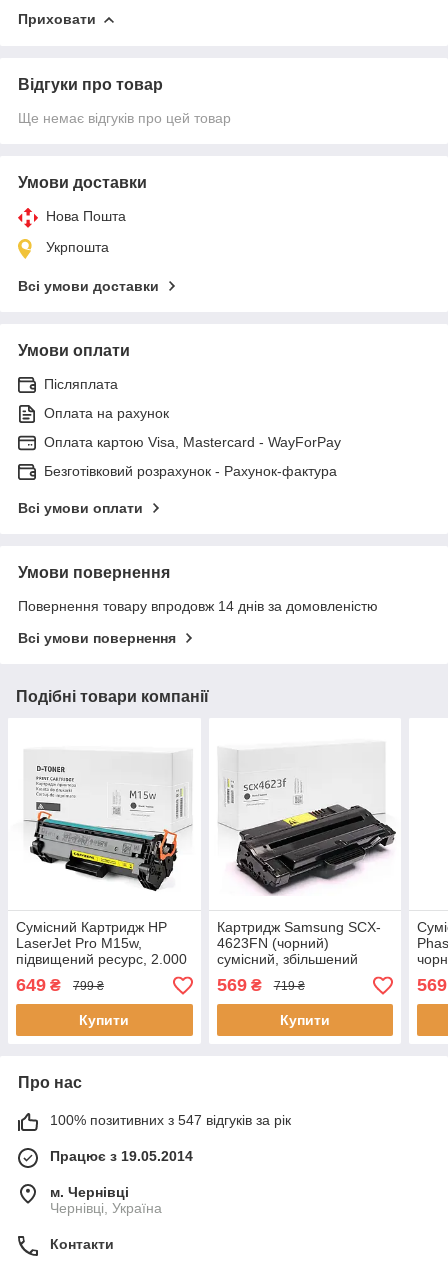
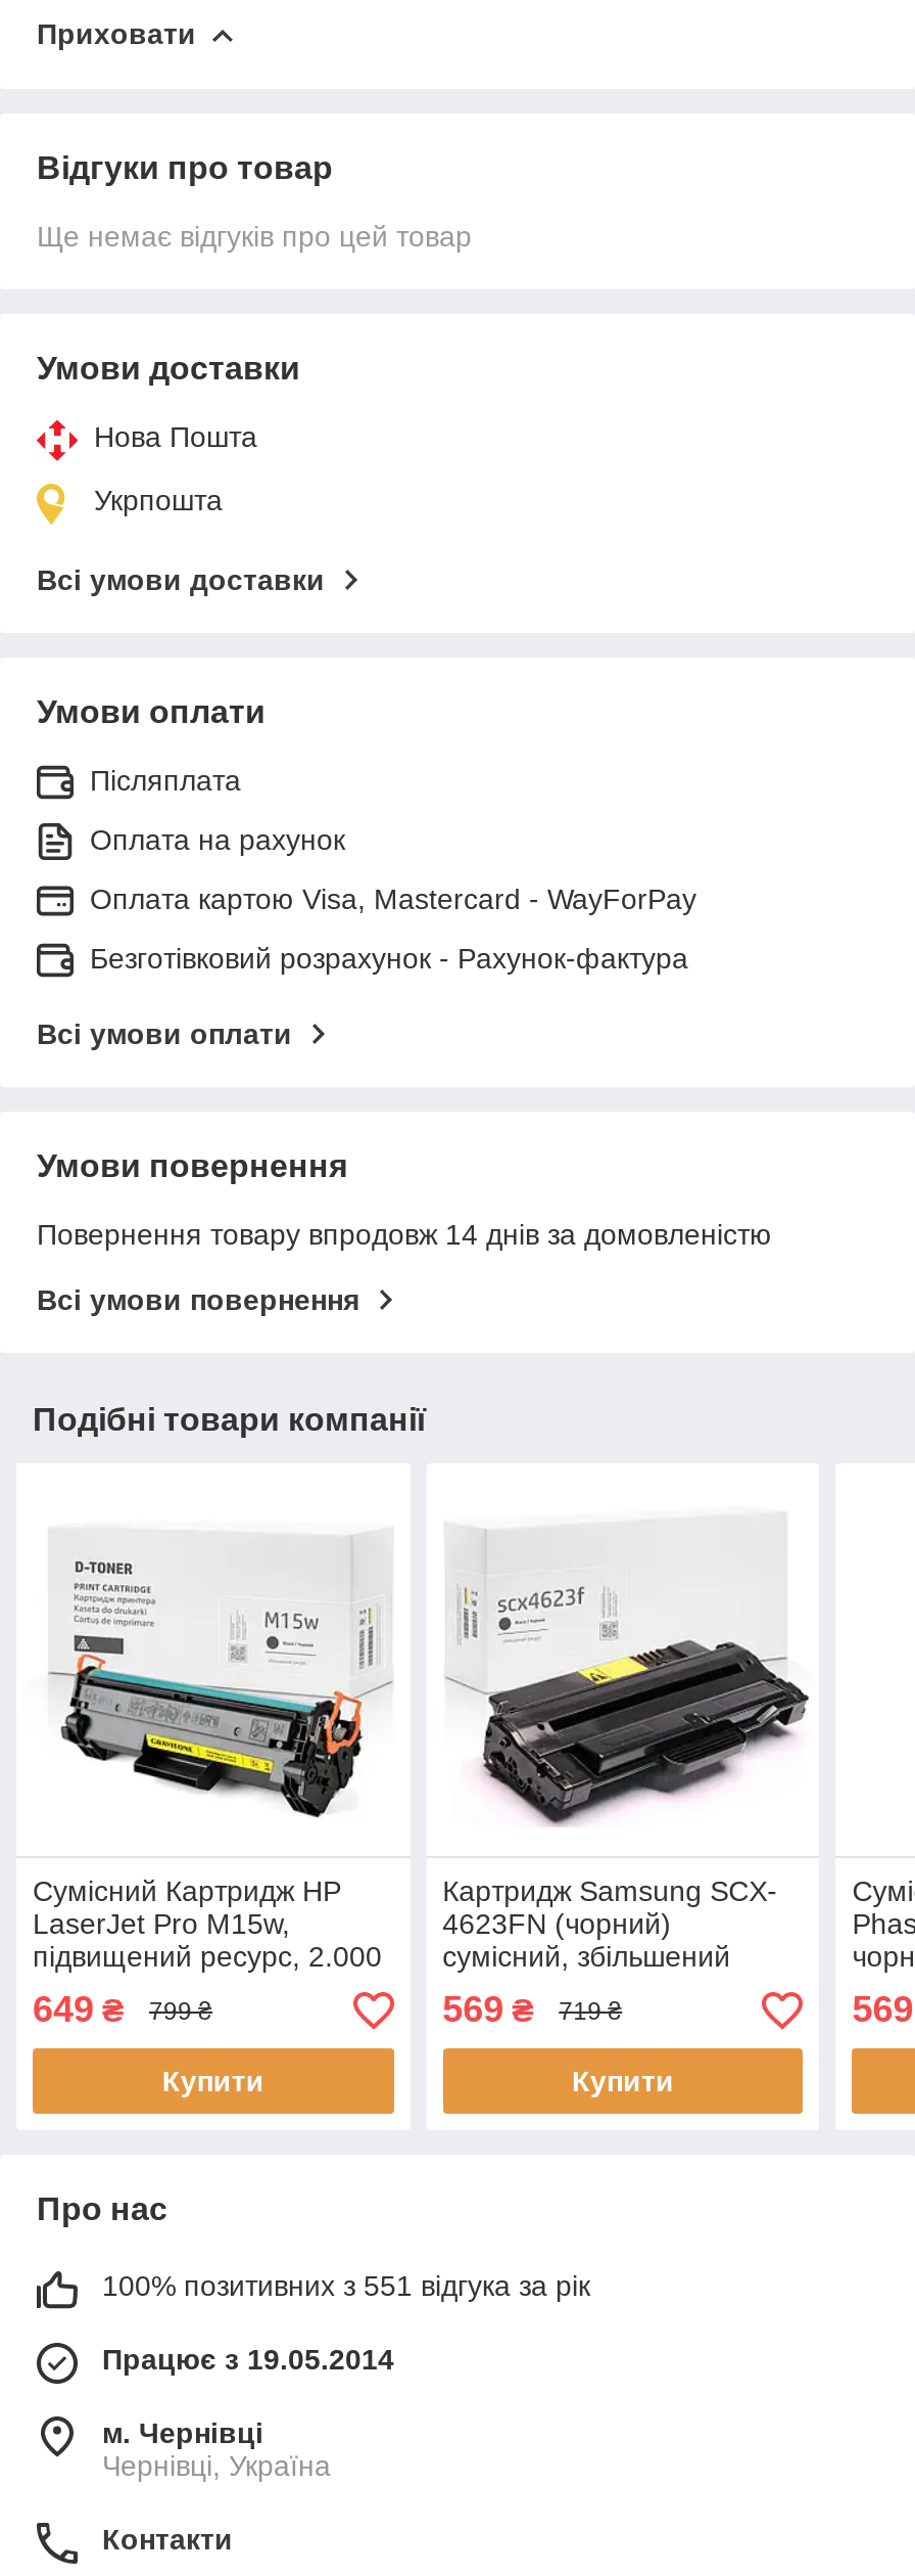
[50,1112,291,1128] 100% позитивних з 547 відгуків за рік -> [102,2270,590,2303] 100% позитивних з 551 відгука за рік

